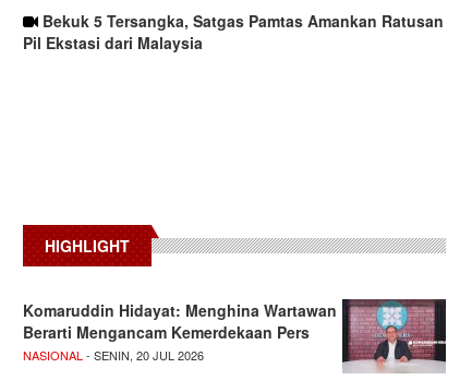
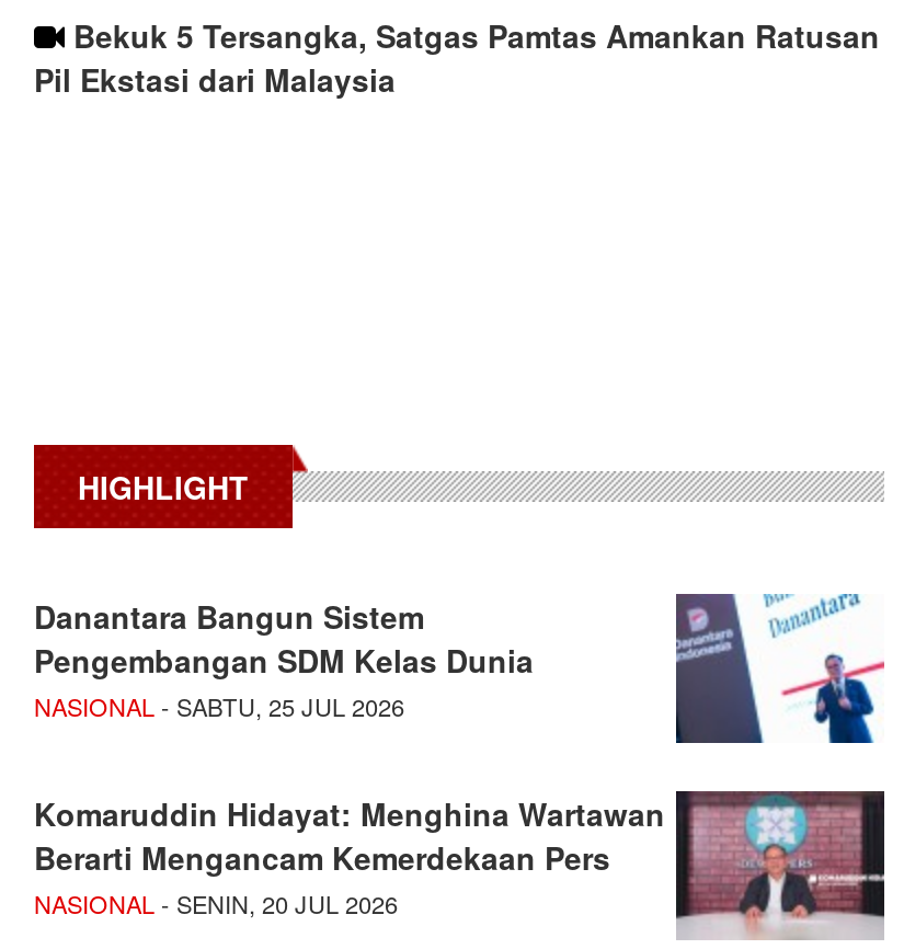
none -> [34,593,534,722] Danantara Bangun Sistem | Pengembangan SDM Kelas Dunia | NASIONAL - SABTU, 25 JUL 2026
none -> [674,592,884,745] [image]

